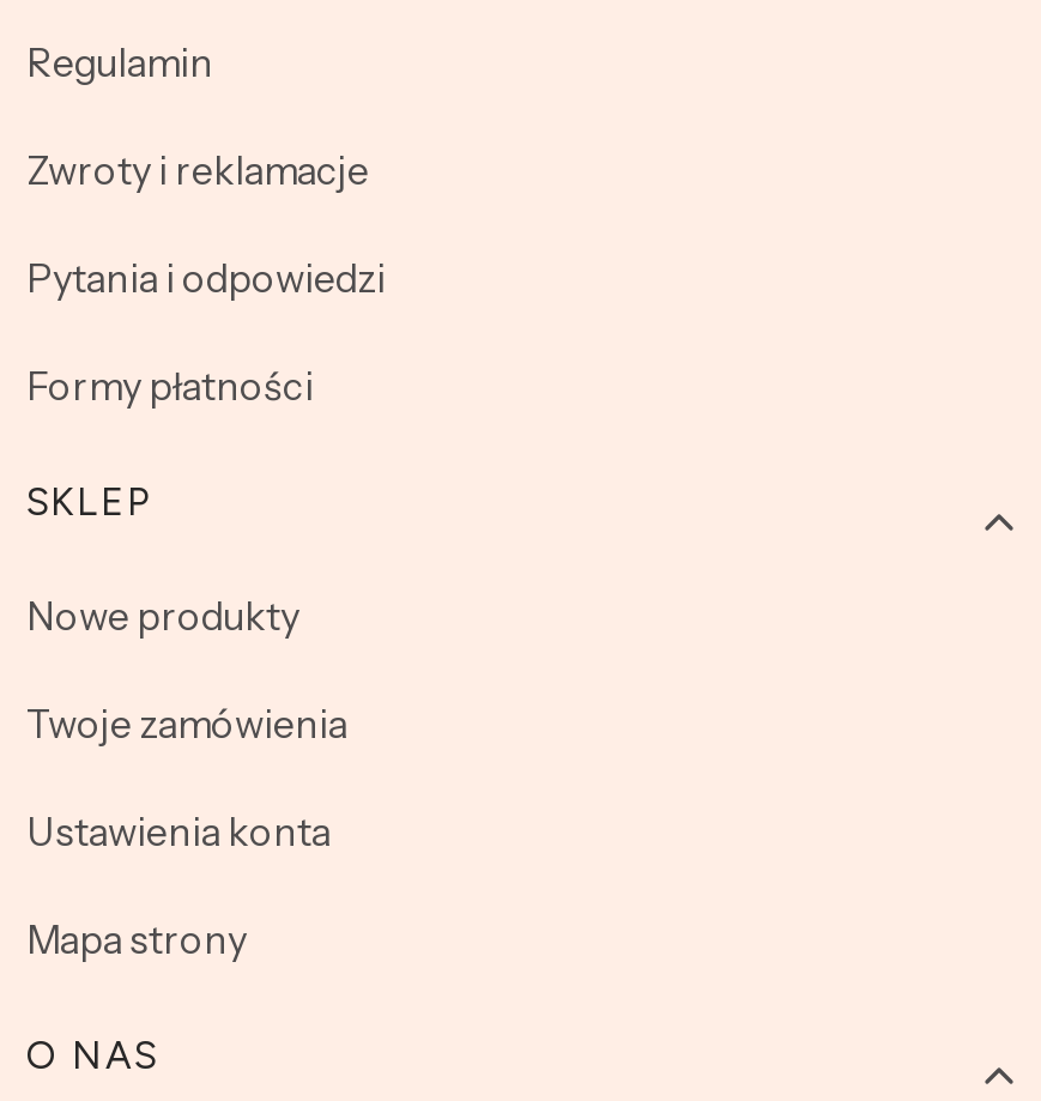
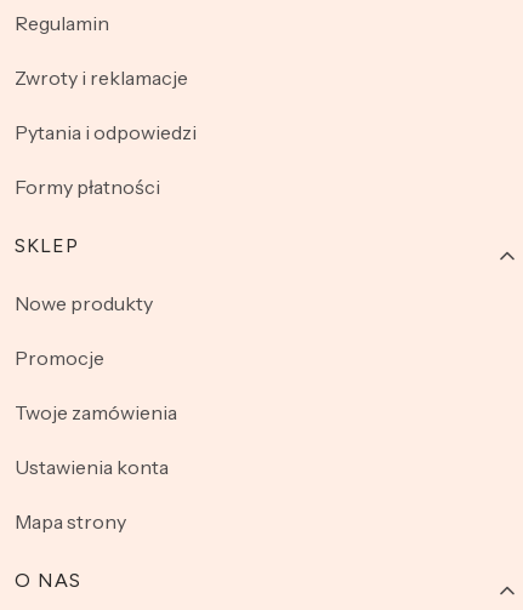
none -> [15,346,104,370] Promocje

